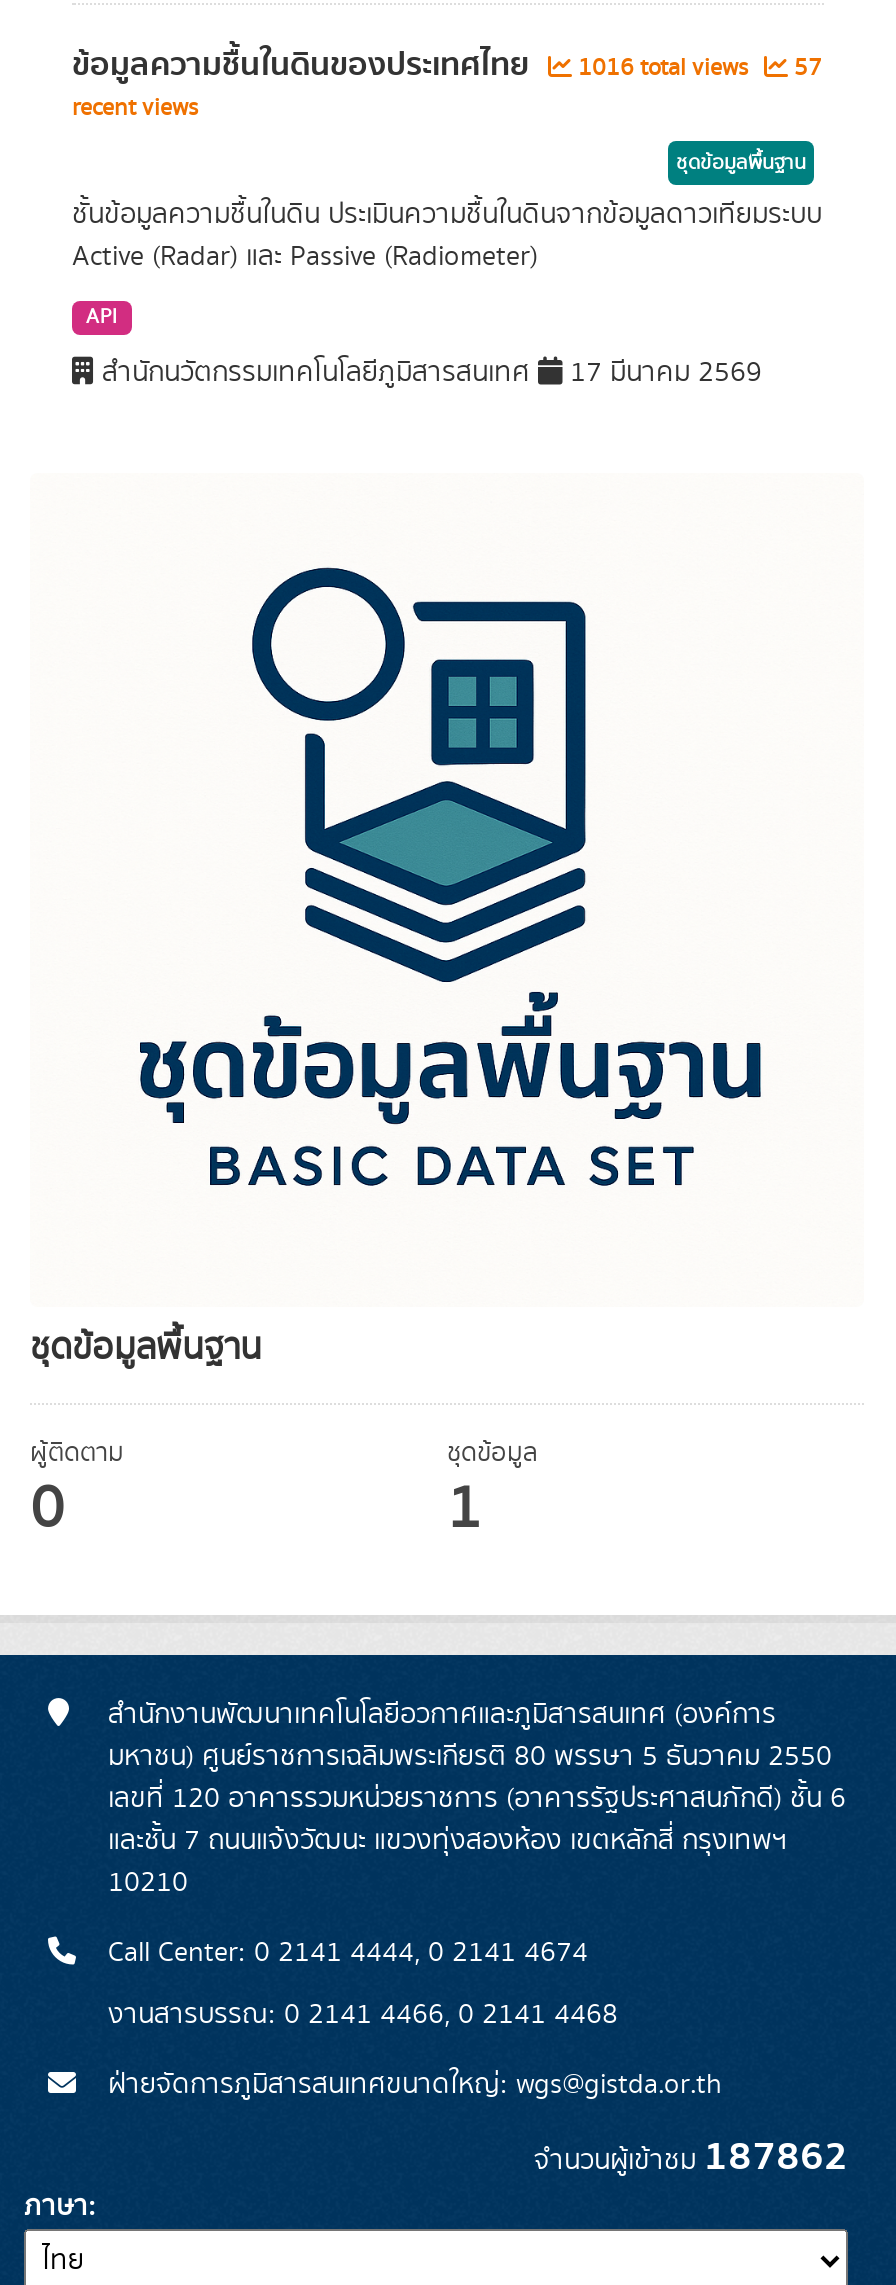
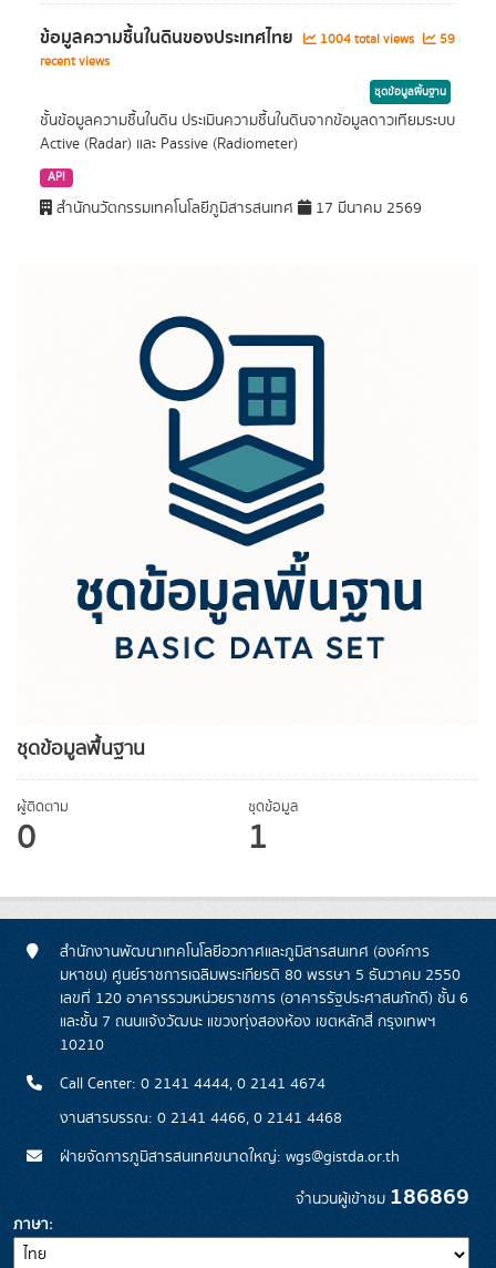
[572,52,754,86] 1016 total views -> [317,30,417,49] 1004 total views
[788,52,822,86] 57 -> [436,30,455,49] 59
[534,2126,848,2190] จำนวนผู้เข้าชม187862 -> [296,1180,469,1215] จำนวนผู้เข้าชม186869

